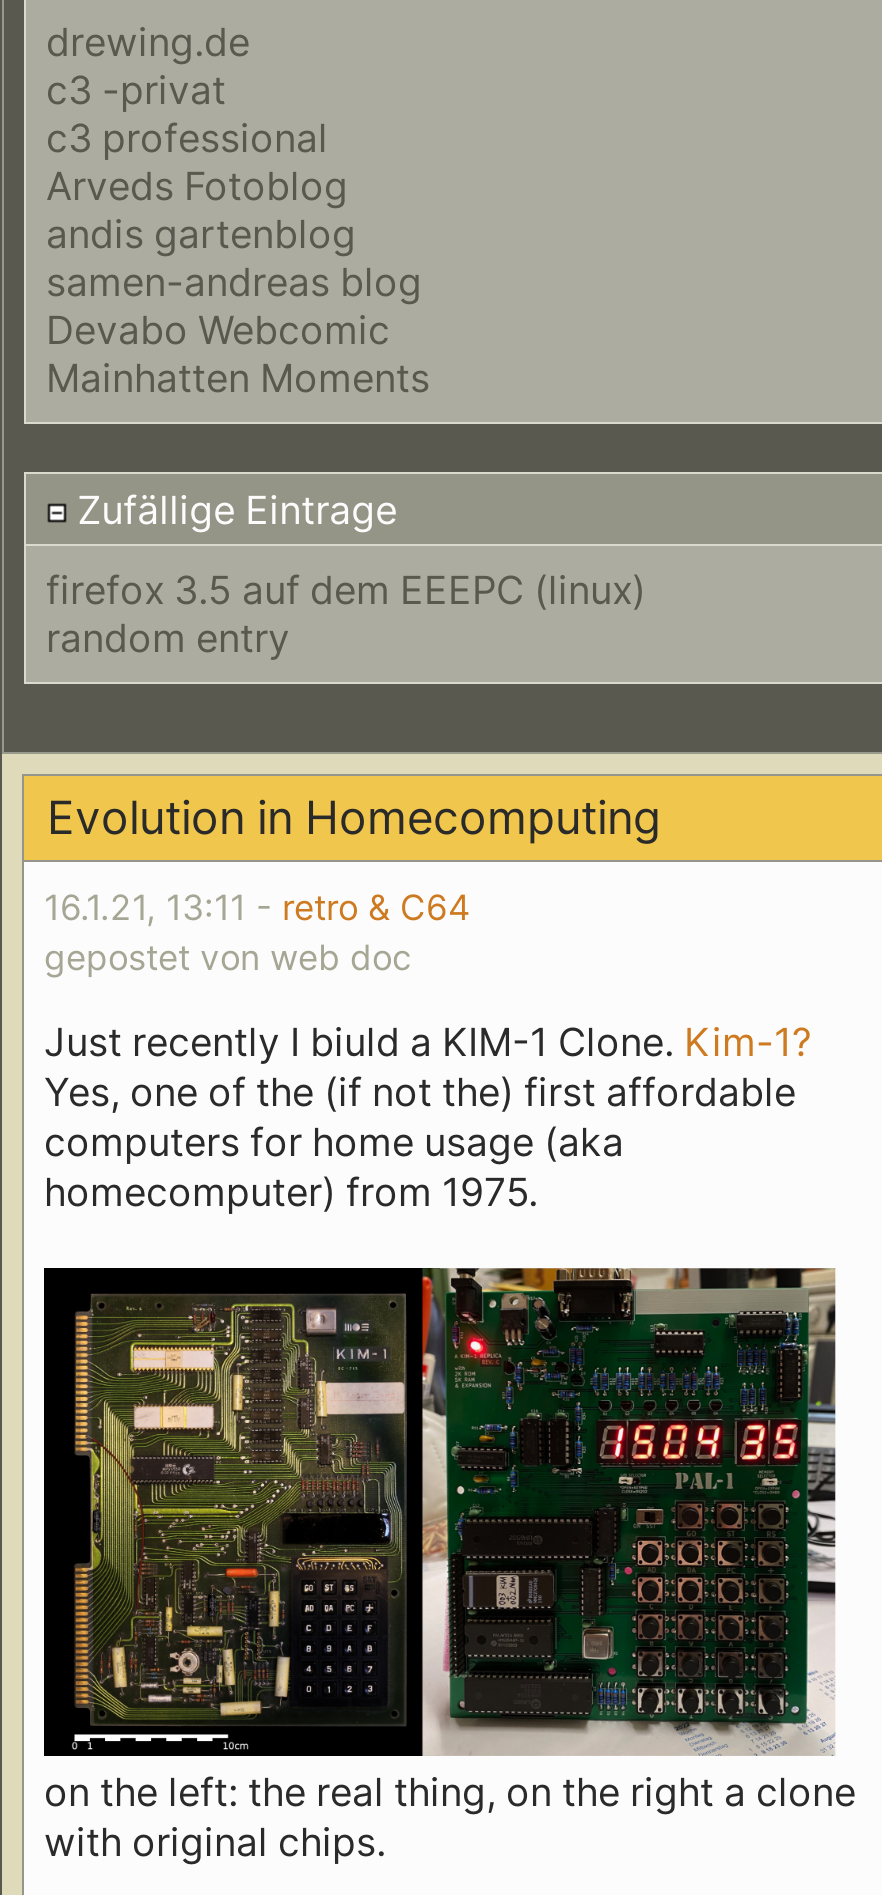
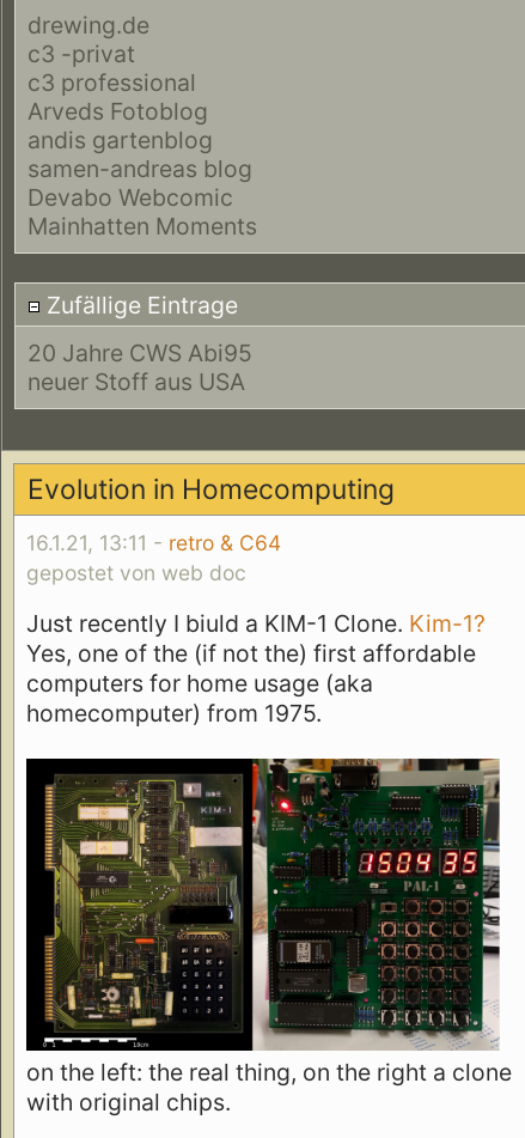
[46,567,646,663] firefox 3.5 auf dem EEEPC (linux) | random entry -> [28,339,252,397] 20 Jahre CWS Abi95 | neuer Stoff aus USA

